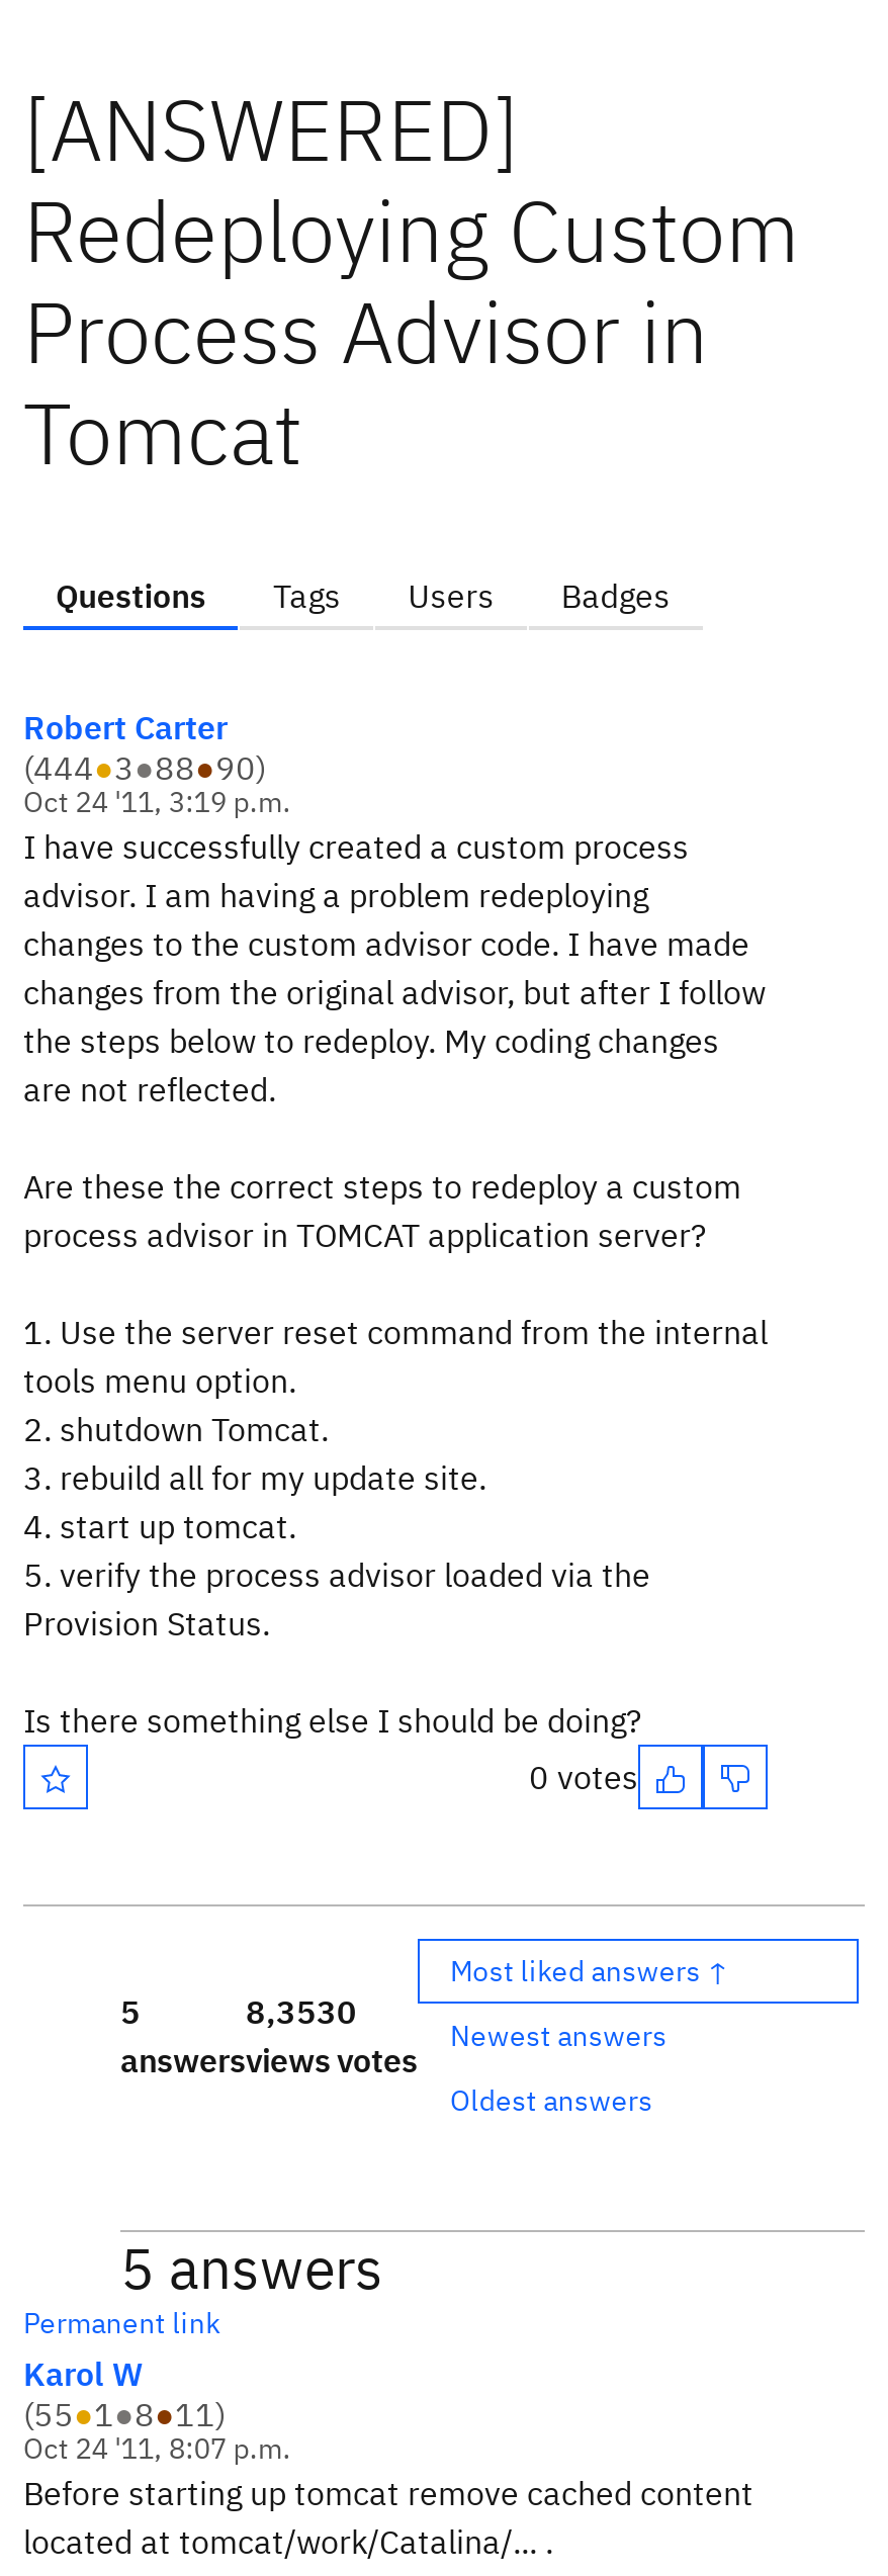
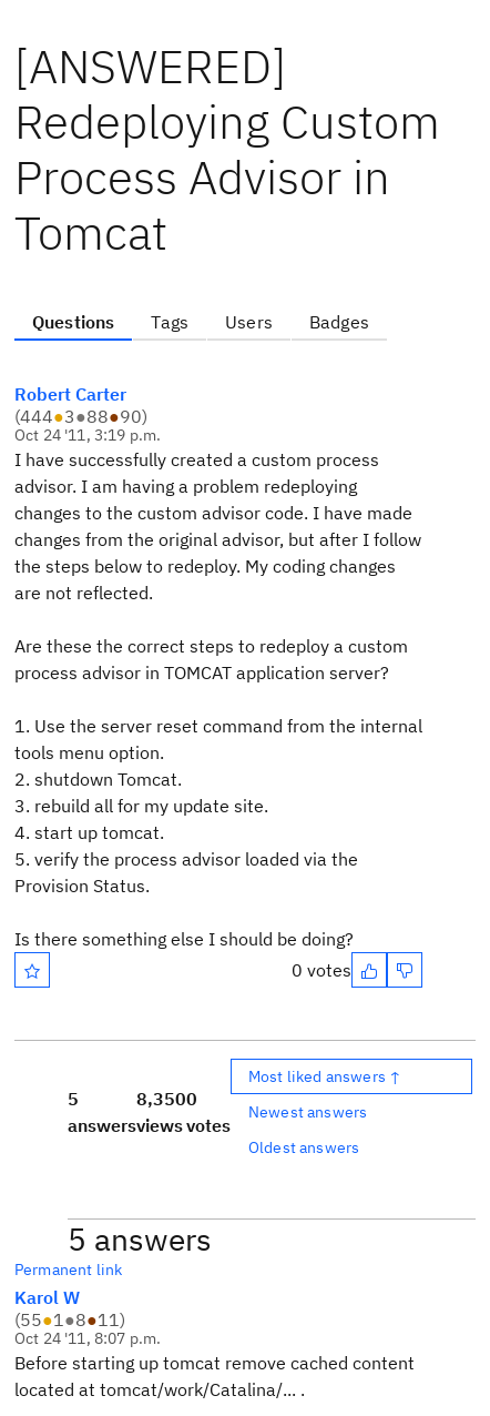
[246,1991,357,2032] 8,353 0 -> [136,1088,197,1110] 8,350 0

